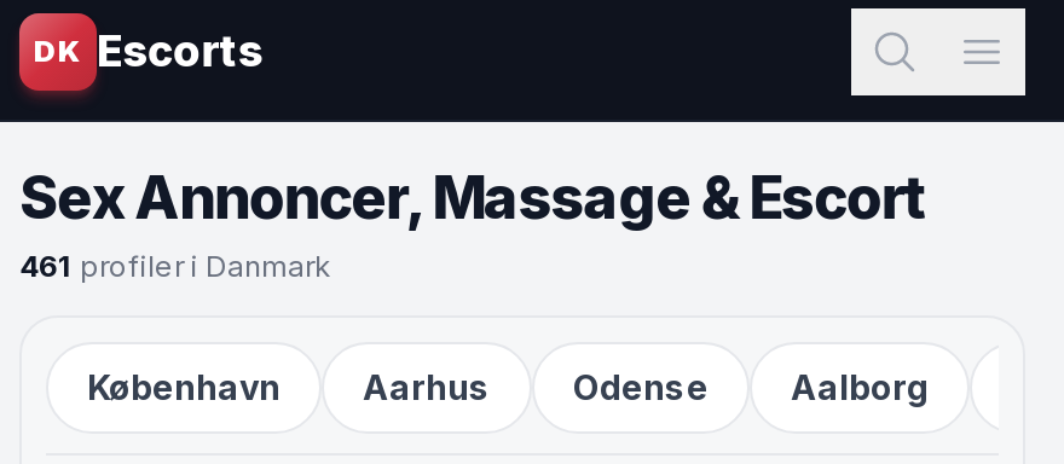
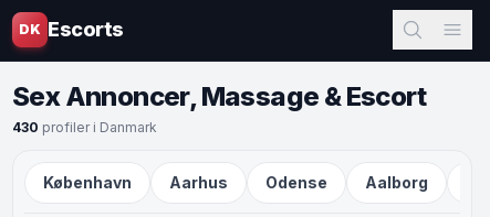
[19,248,331,284] 461 profiler i Danmark -> [12,119,157,135] 430 profiler i Danmark

